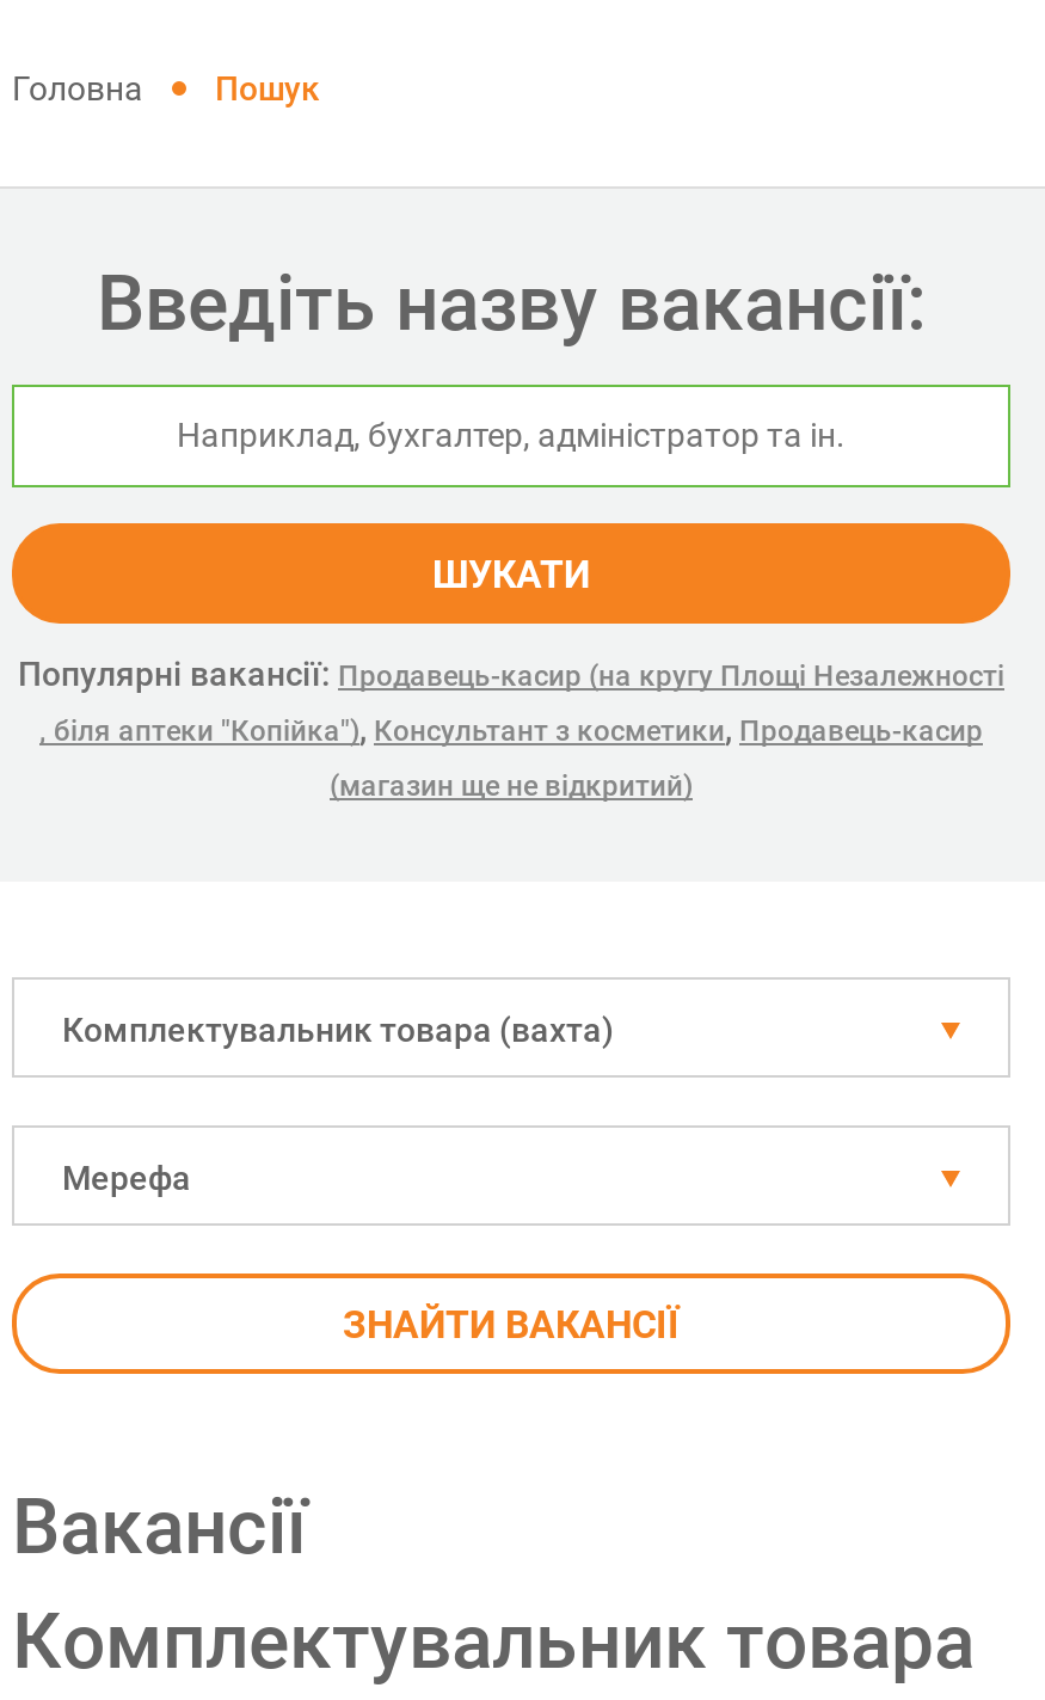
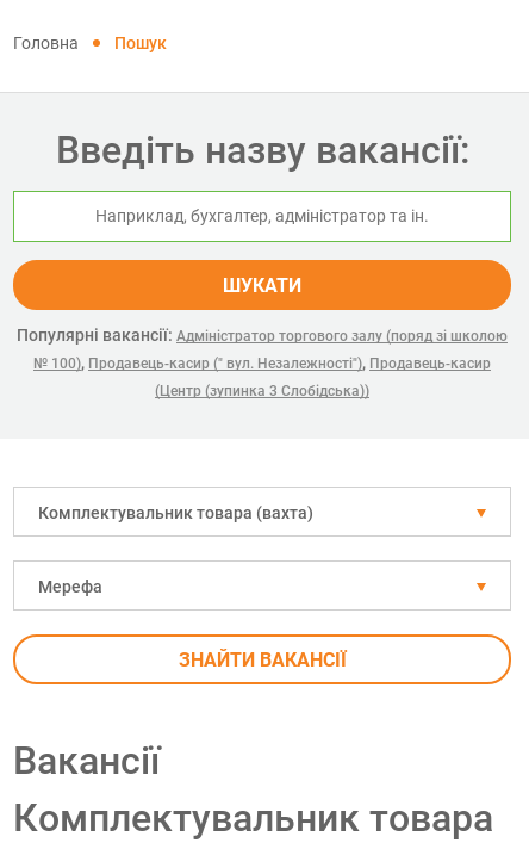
[18,655,1004,748] Популярні вакансії: Продавець-касир (на кругу Площі Незалежності | , біля аптеки "Копійка"), Консультант з косметики, Продавець-касир -> [17,326,508,372] Популярні вакансії: Адміністратор торгового залу (поряд зі школою | № 100), Продавець-касир (" вул. Незалежності"), Продавець-касир
[330,769,693,803] (магазин ще не відкритий) -> [155,383,369,399] (Центр (зупинка 3 Слобідська))

